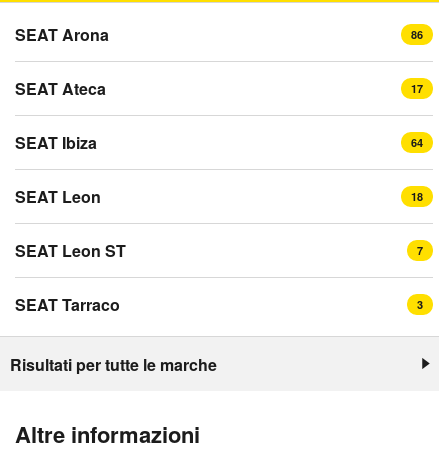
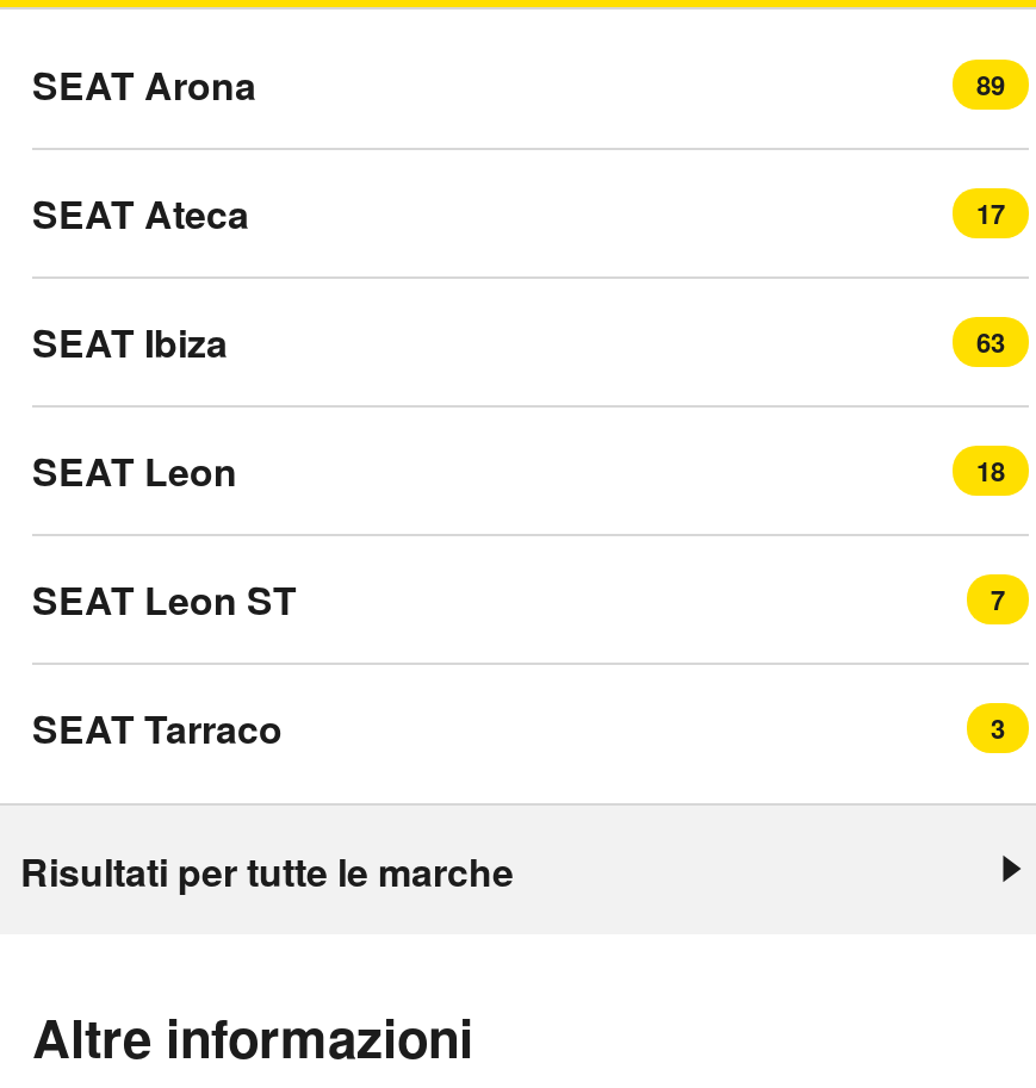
[411,27,423,42] 86 -> [976,67,1005,102] 89
[411,135,423,150] 64 -> [976,324,1005,360] 63

